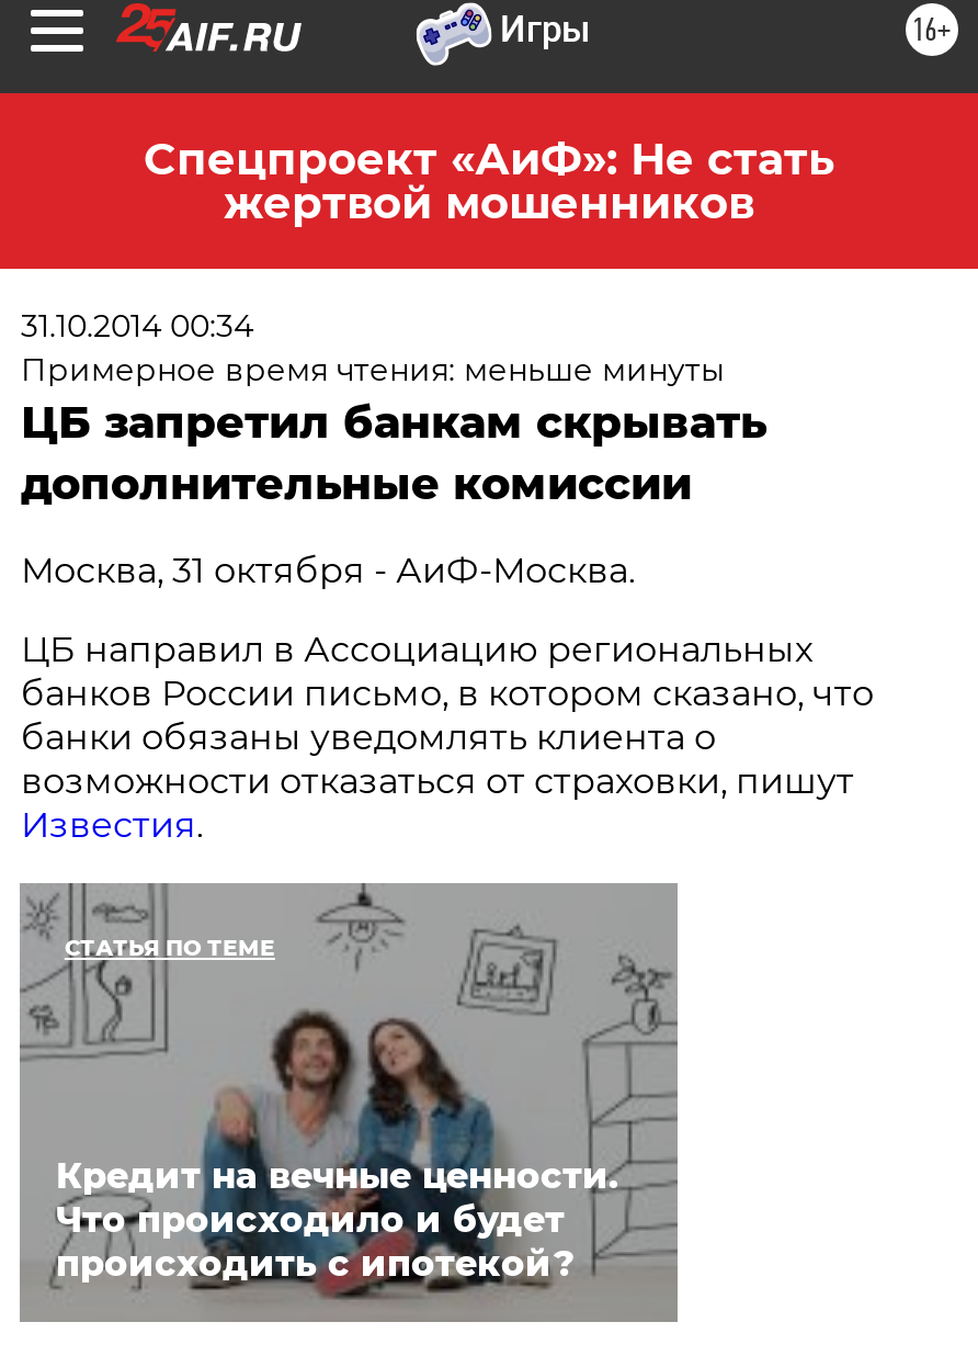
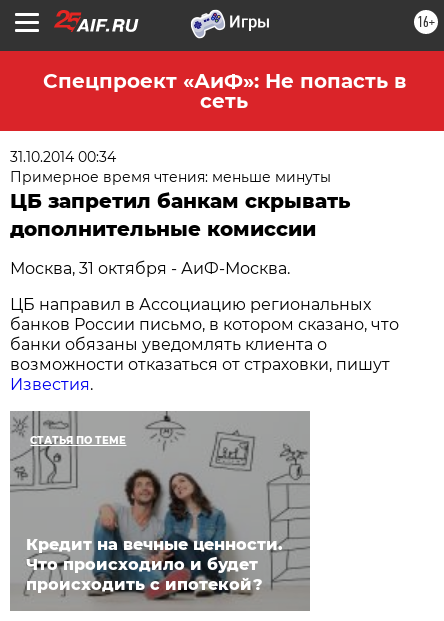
[144,133,834,229] Спецпроект «АиФ»: Не стать | жертвой мошенников -> [42,69,405,113] Спецпроект «АиФ»: Не попасть в | сеть

